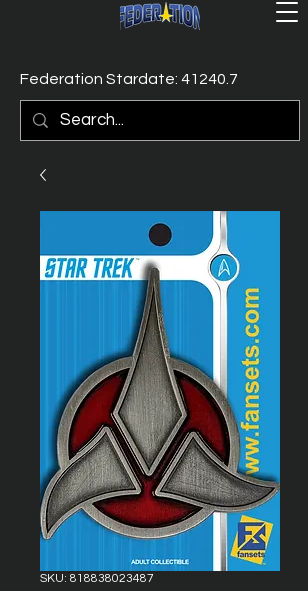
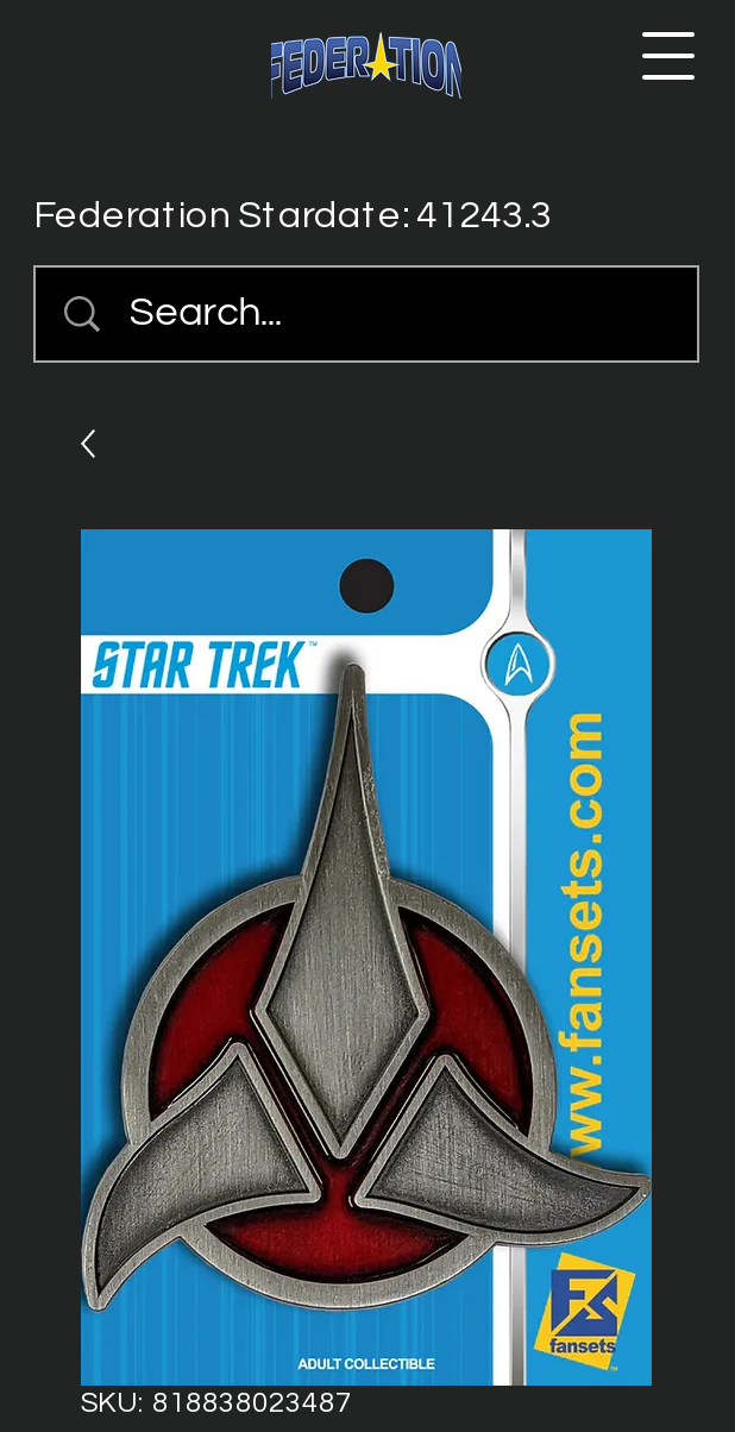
[20,71,238,87] Federation Stardate: 41240.7 -> [33,196,552,234] Federation Stardate: 41243.3

